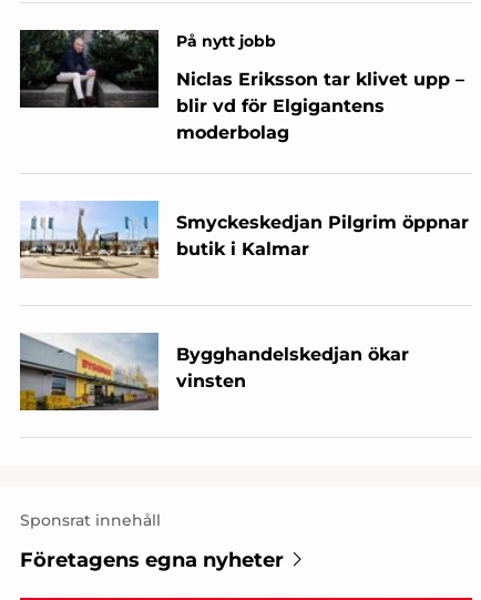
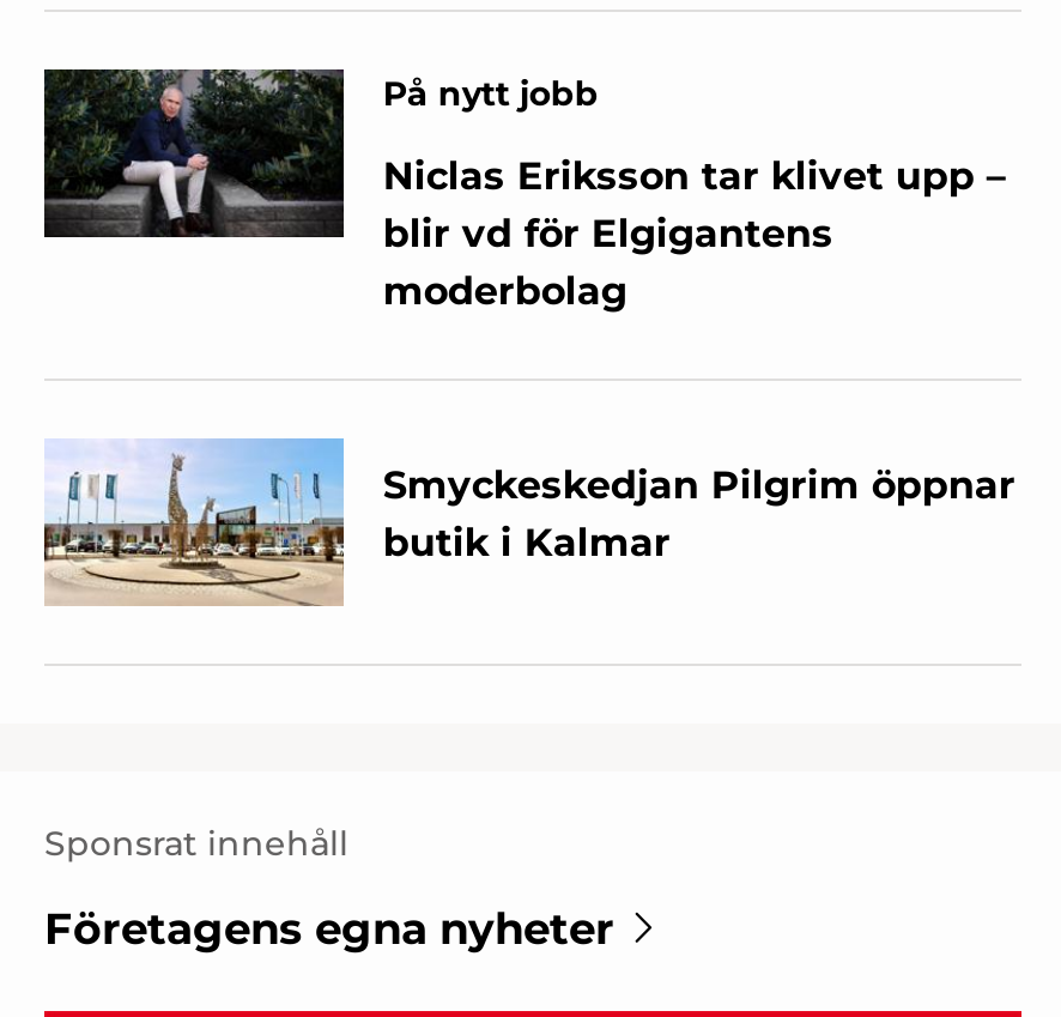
[19,333,409,411] [image] | Bygghandelskedjan ökar | vinsten -> none

